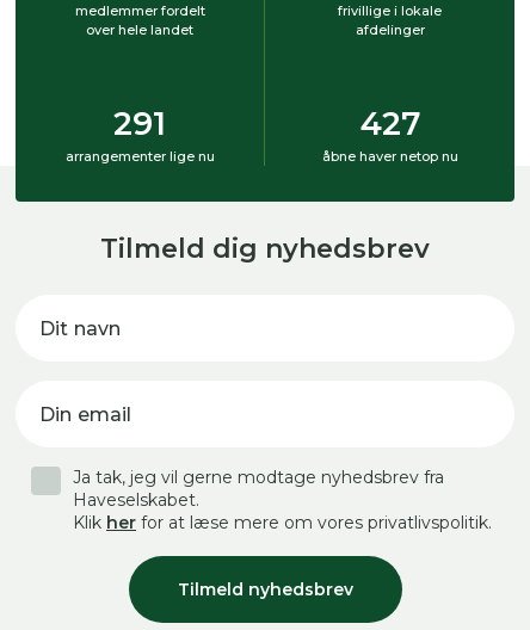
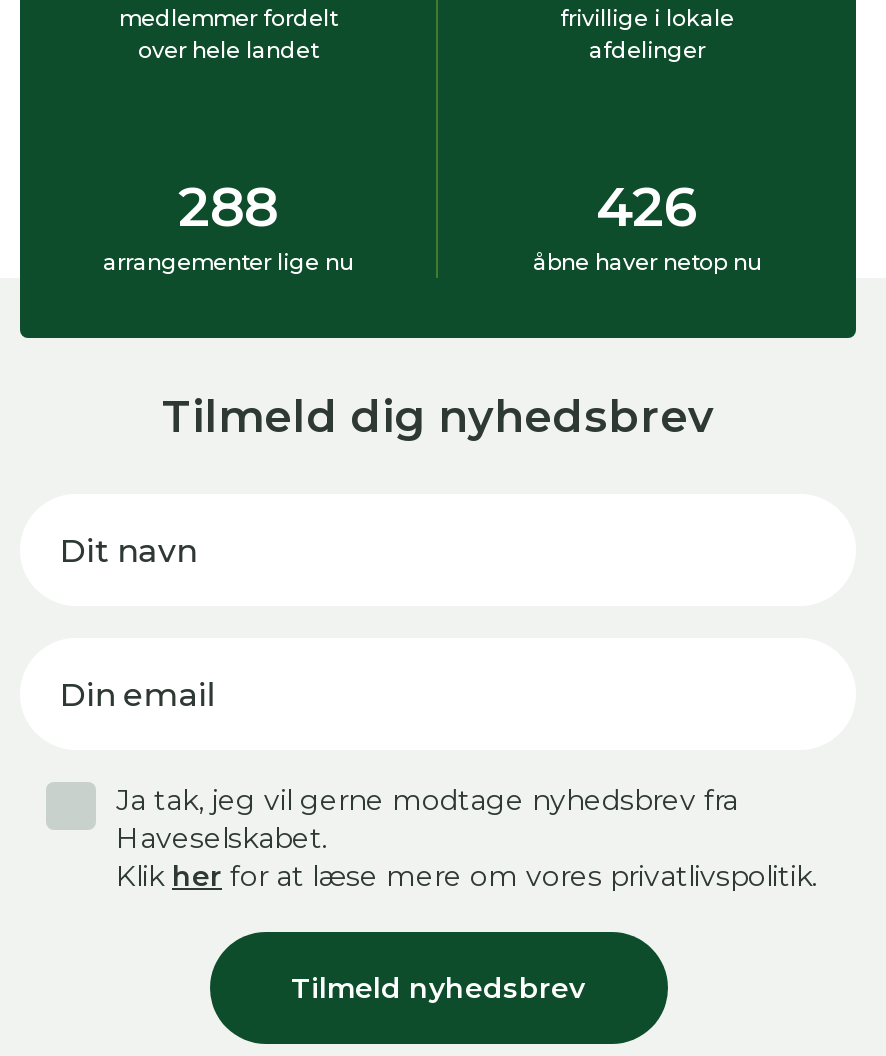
[113,104,166,144] 291 -> [178,175,278,241] 288
[360,104,420,144] 427 -> [596,175,698,241] 426

